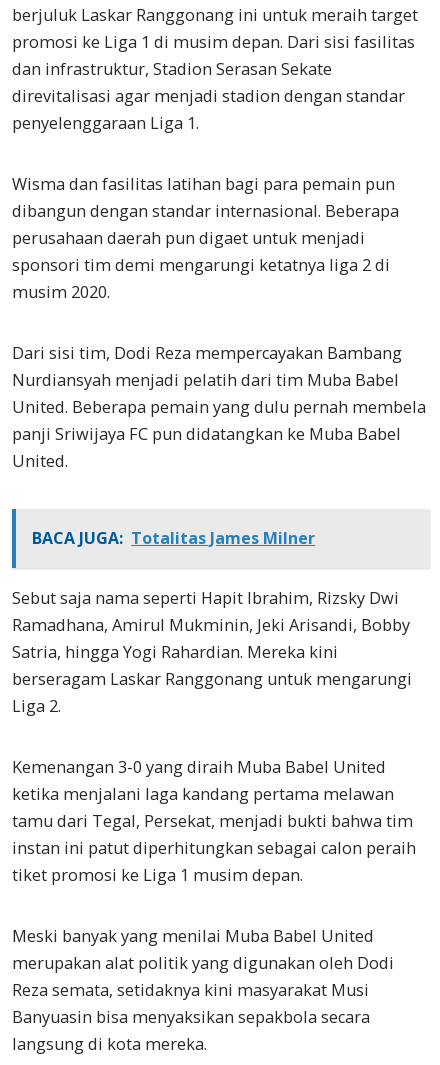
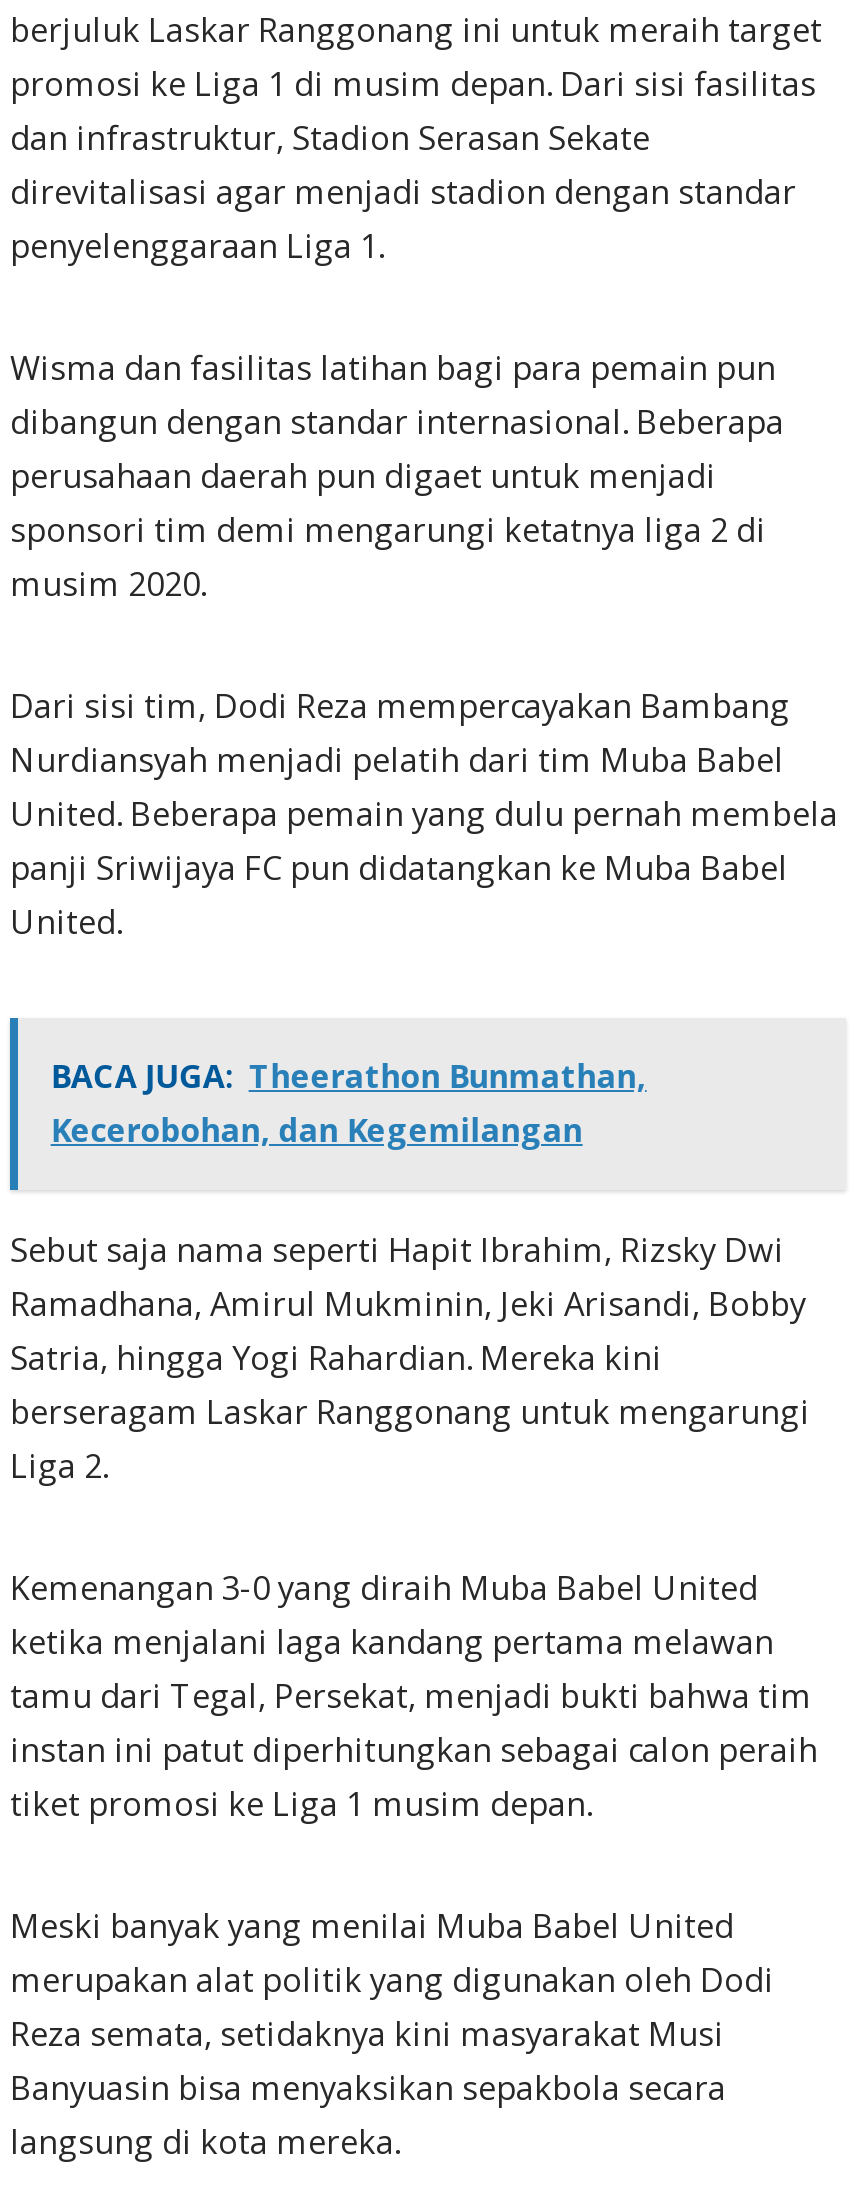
[32,527,315,549] BACA JUGA: Totalitas James Milner -> [51,1054,647,1152] BACA JUGA: Theerathon Bunmathan, | Kecerobohan, dan Kegemilangan

